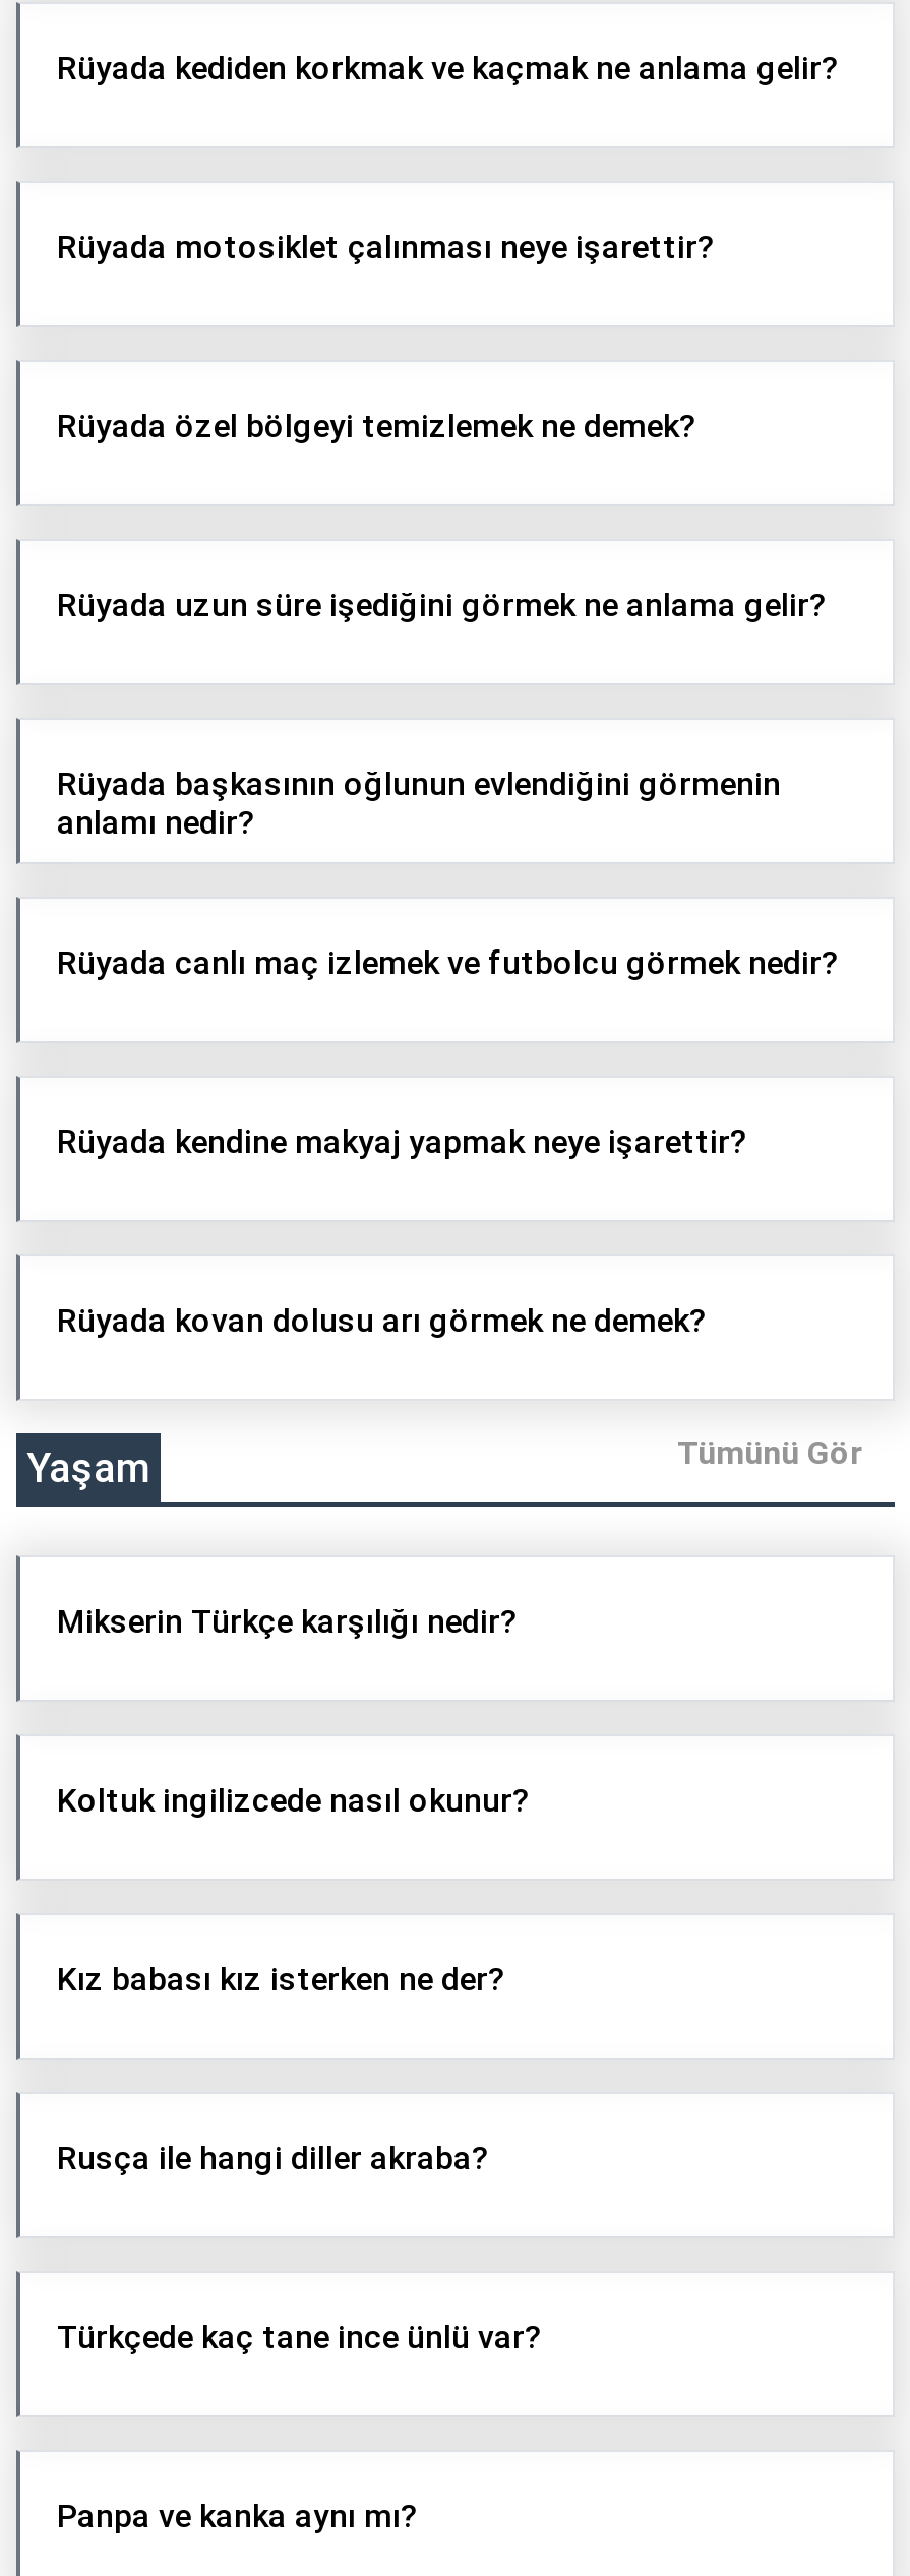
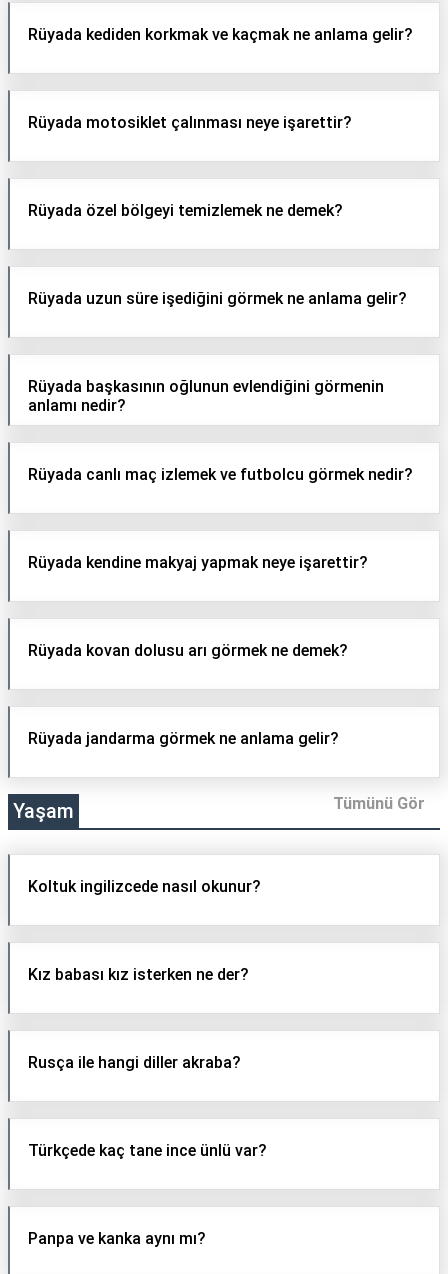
none -> [28,729,339,748] Rüyada jandarma görmek ne anlama gelir?
moved [26,1434,864,1493] -> [13,794,425,823]: Yaşam | Tümünü Gör
[57,1603,519,1642] Mikserin Türkçe karşılığı nedir? -> none

